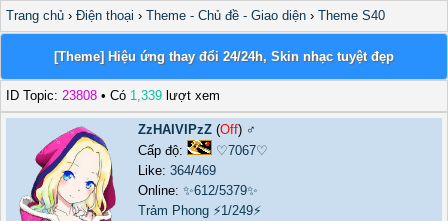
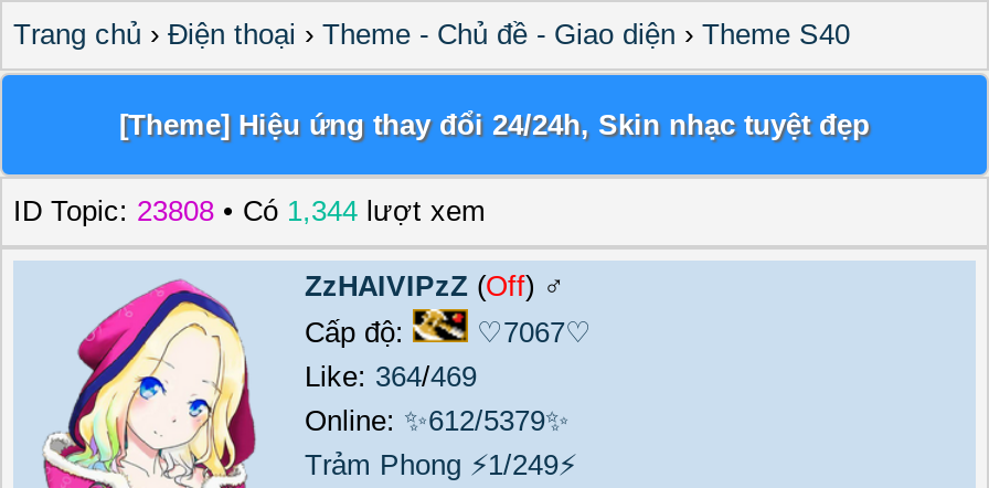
[6,88,220,103] ID Topic: 23808 • Có 1,339 lượt xem -> [13,195,486,228] ID Topic: 23808 • Có 1,344 lượt xem

